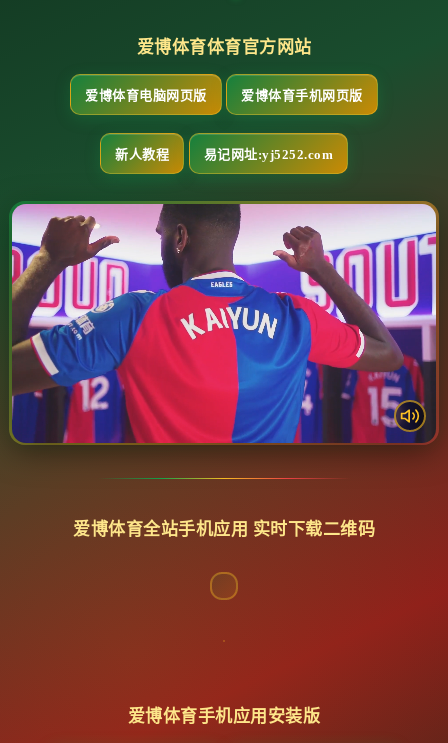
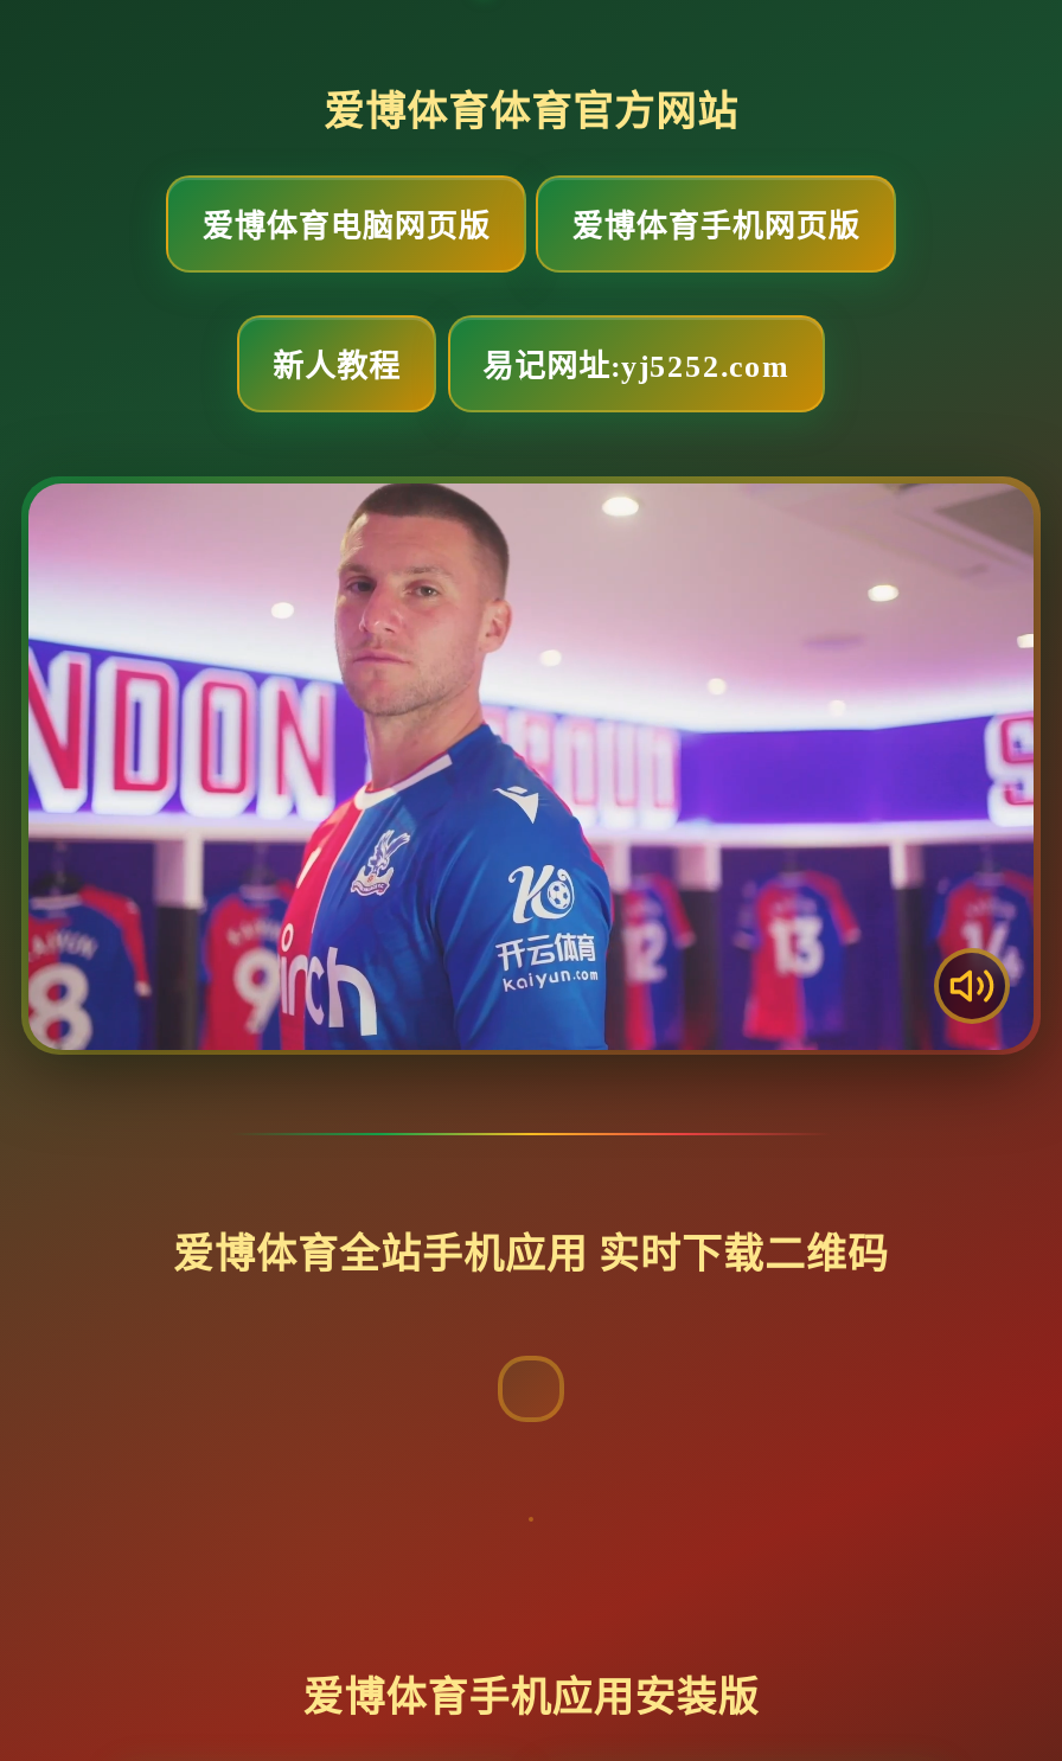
[11,203,437,444] [image] -> [26,481,1036,1052] [image]

